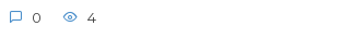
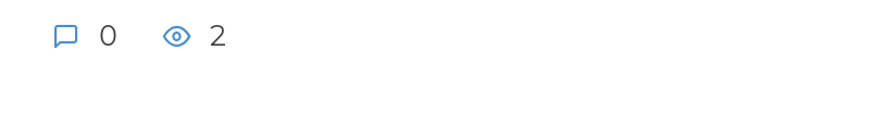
[87,10,96,26] 4 -> [210,21,225,53] 2

